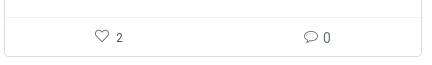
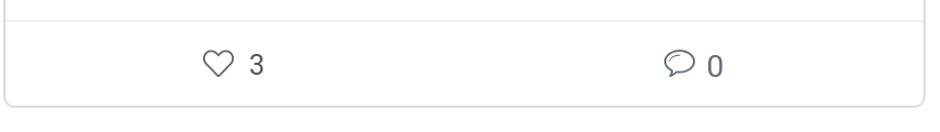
[115,29,122,44] 2 -> [249,48,265,81] 3

